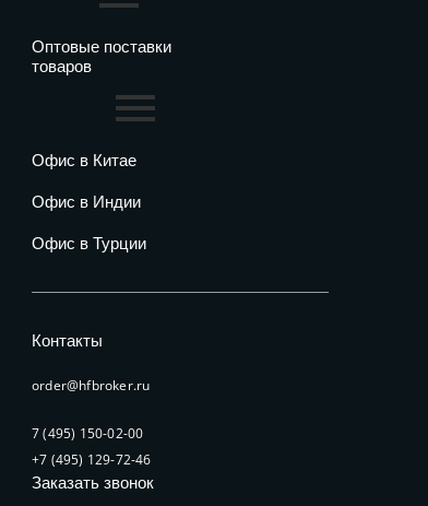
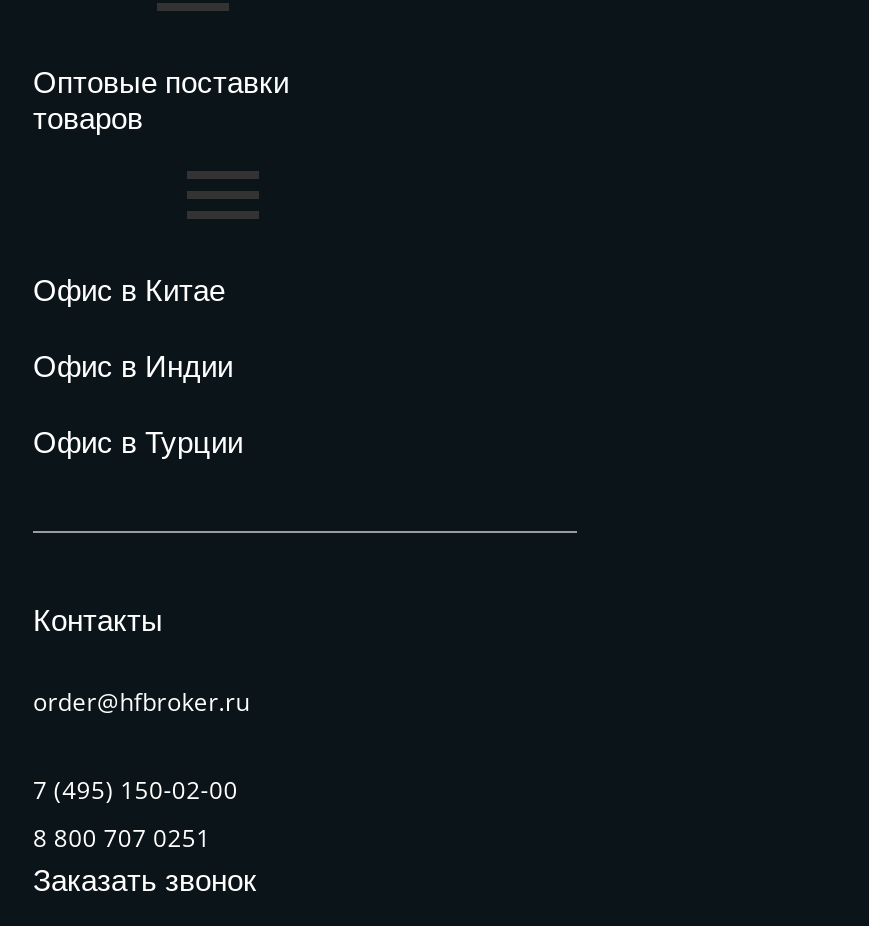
[32,450,151,469] +7 (495) 129-72-46 -> [33,821,211,855] 8 800 707 0251

